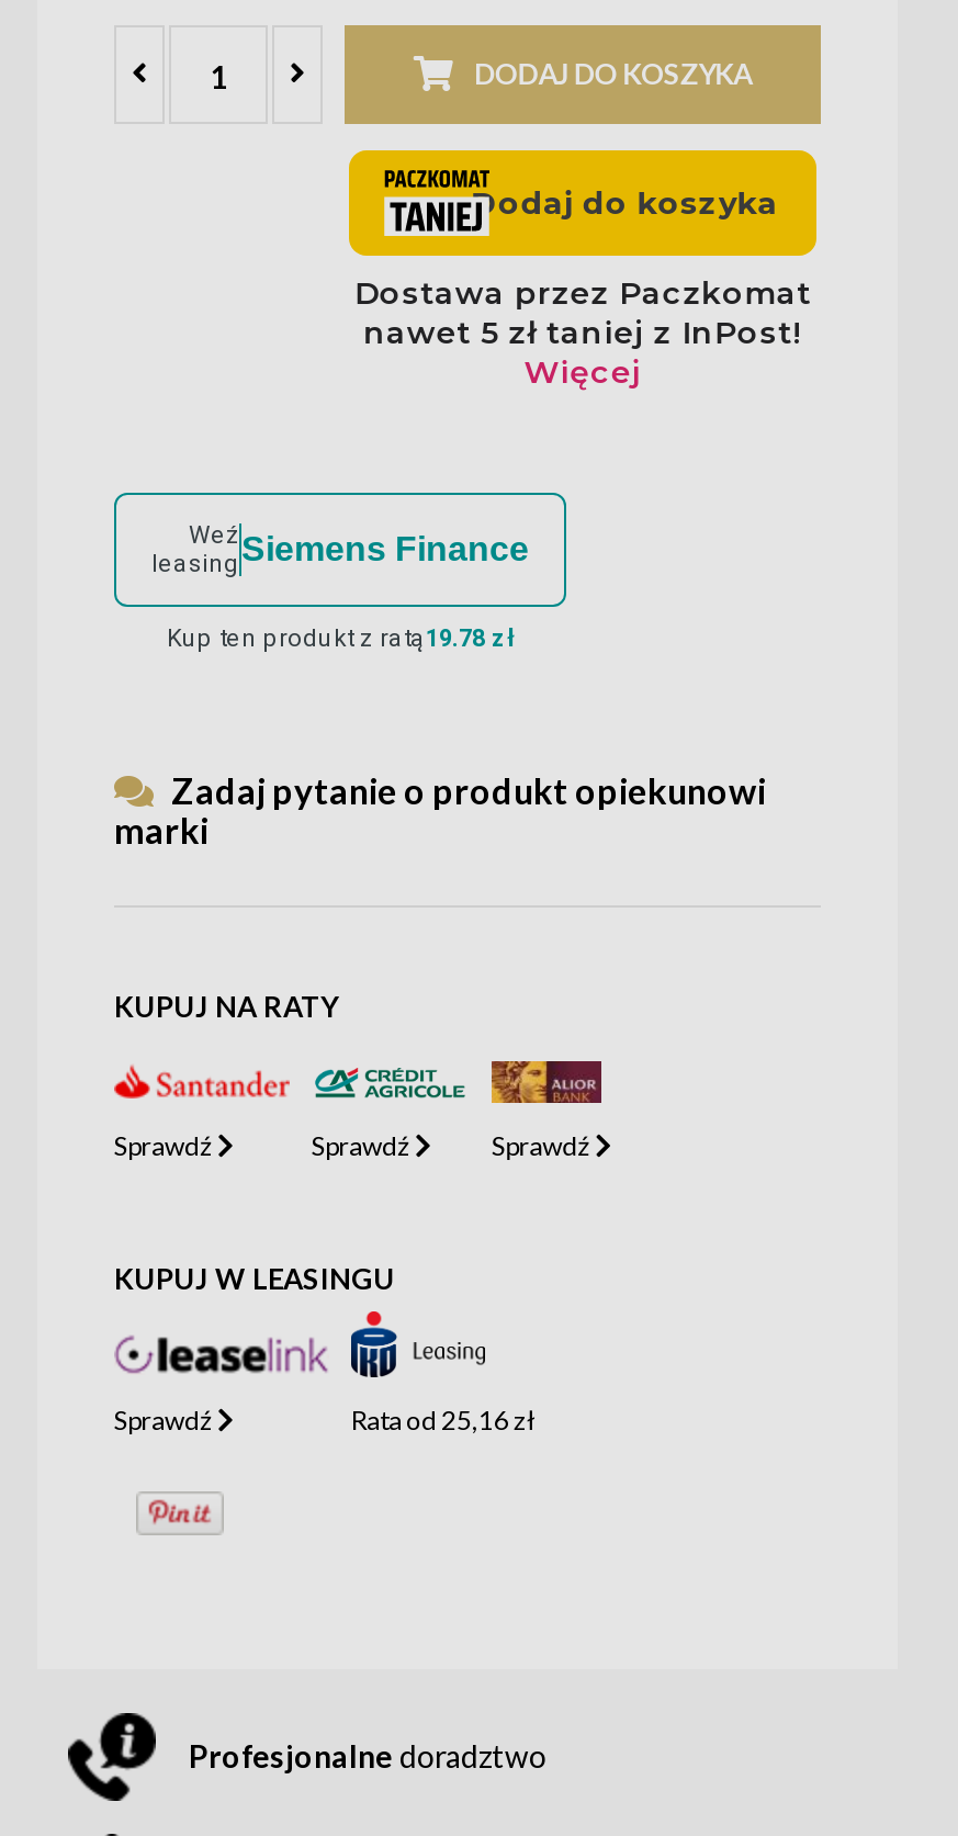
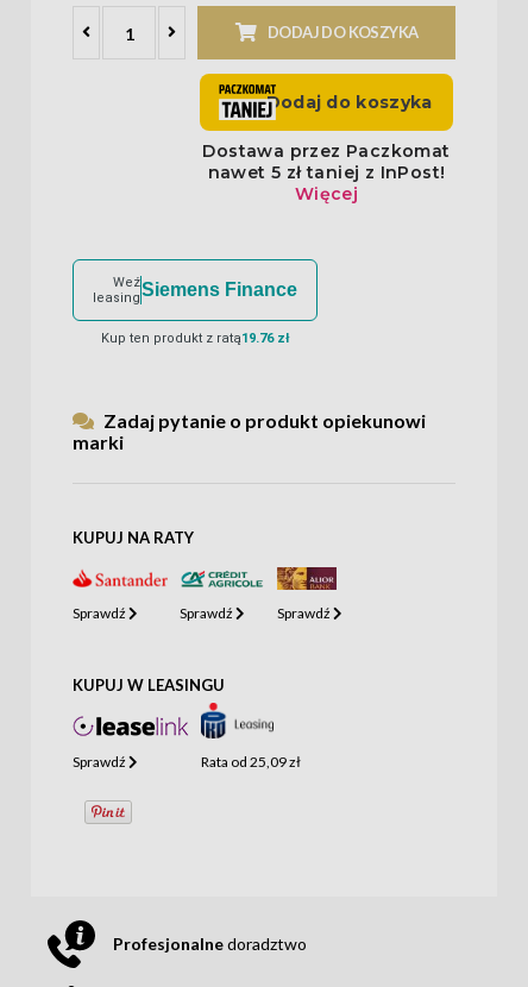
[167,624,514,652] Kup ten produkt z ratą 19.78 zł -> [101,330,289,346] Kup ten produkt z ratą 19.76 zł
[351,1403,536,1436] Rata od 25,16 zł -> [201,752,301,770] Rata od 25,09 zł

